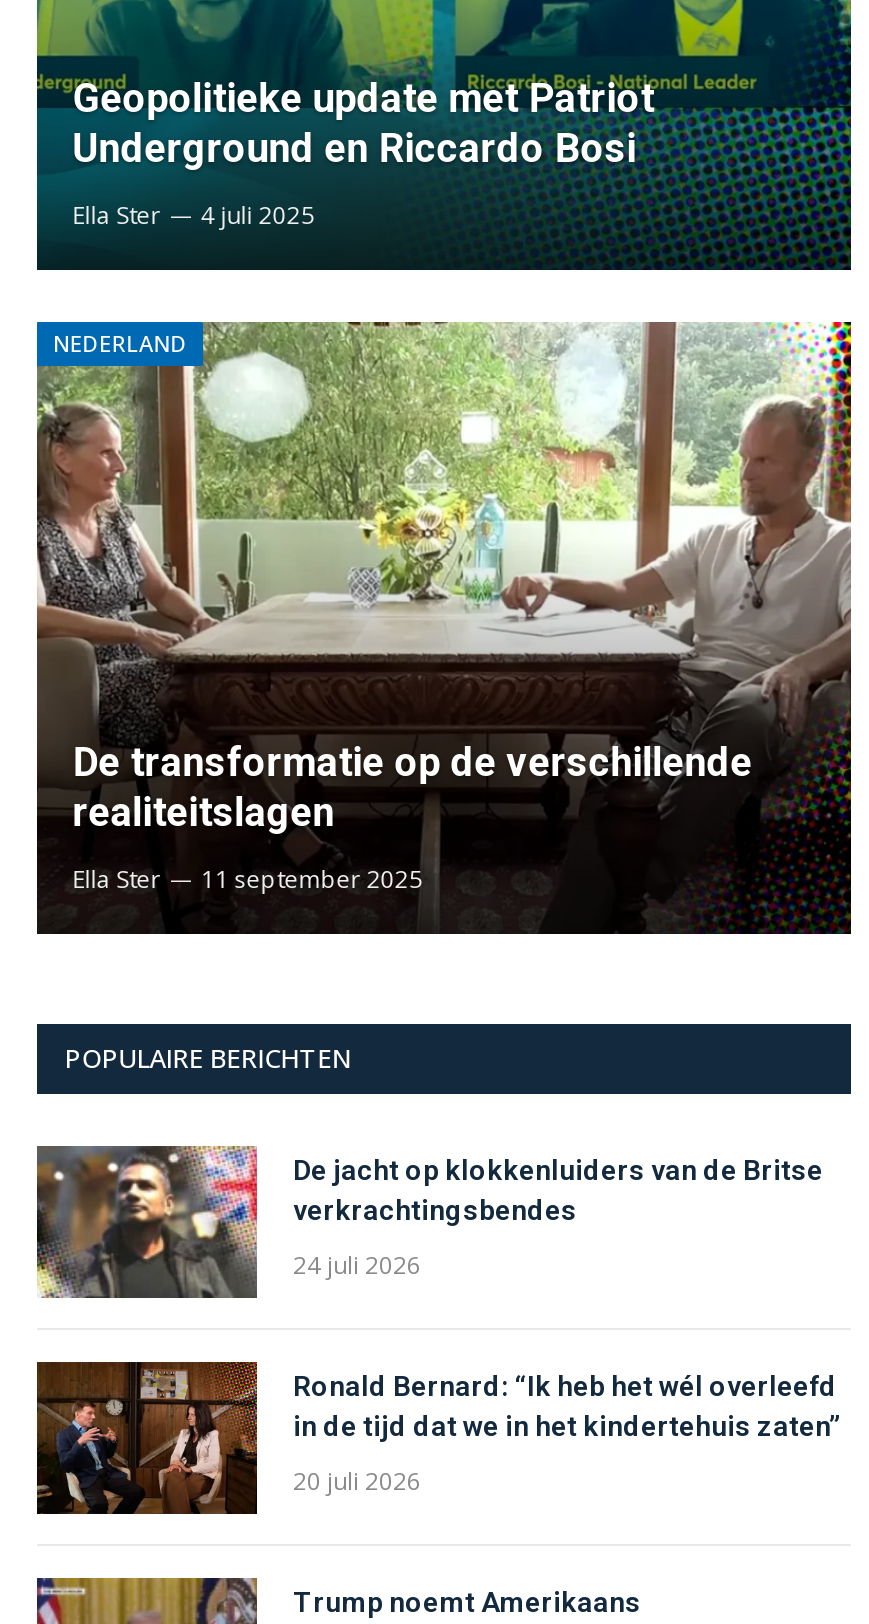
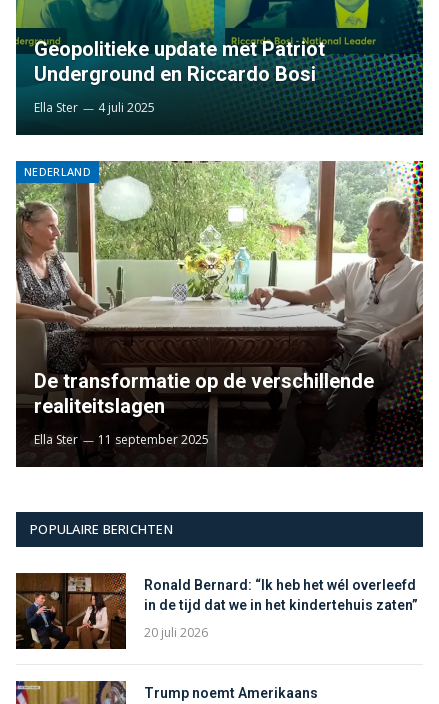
[37,1144,823,1300] [image] | De jacht op klokkenluiders van de Britse | verkrachtingsbendes | 24 juli 2026 -> none

